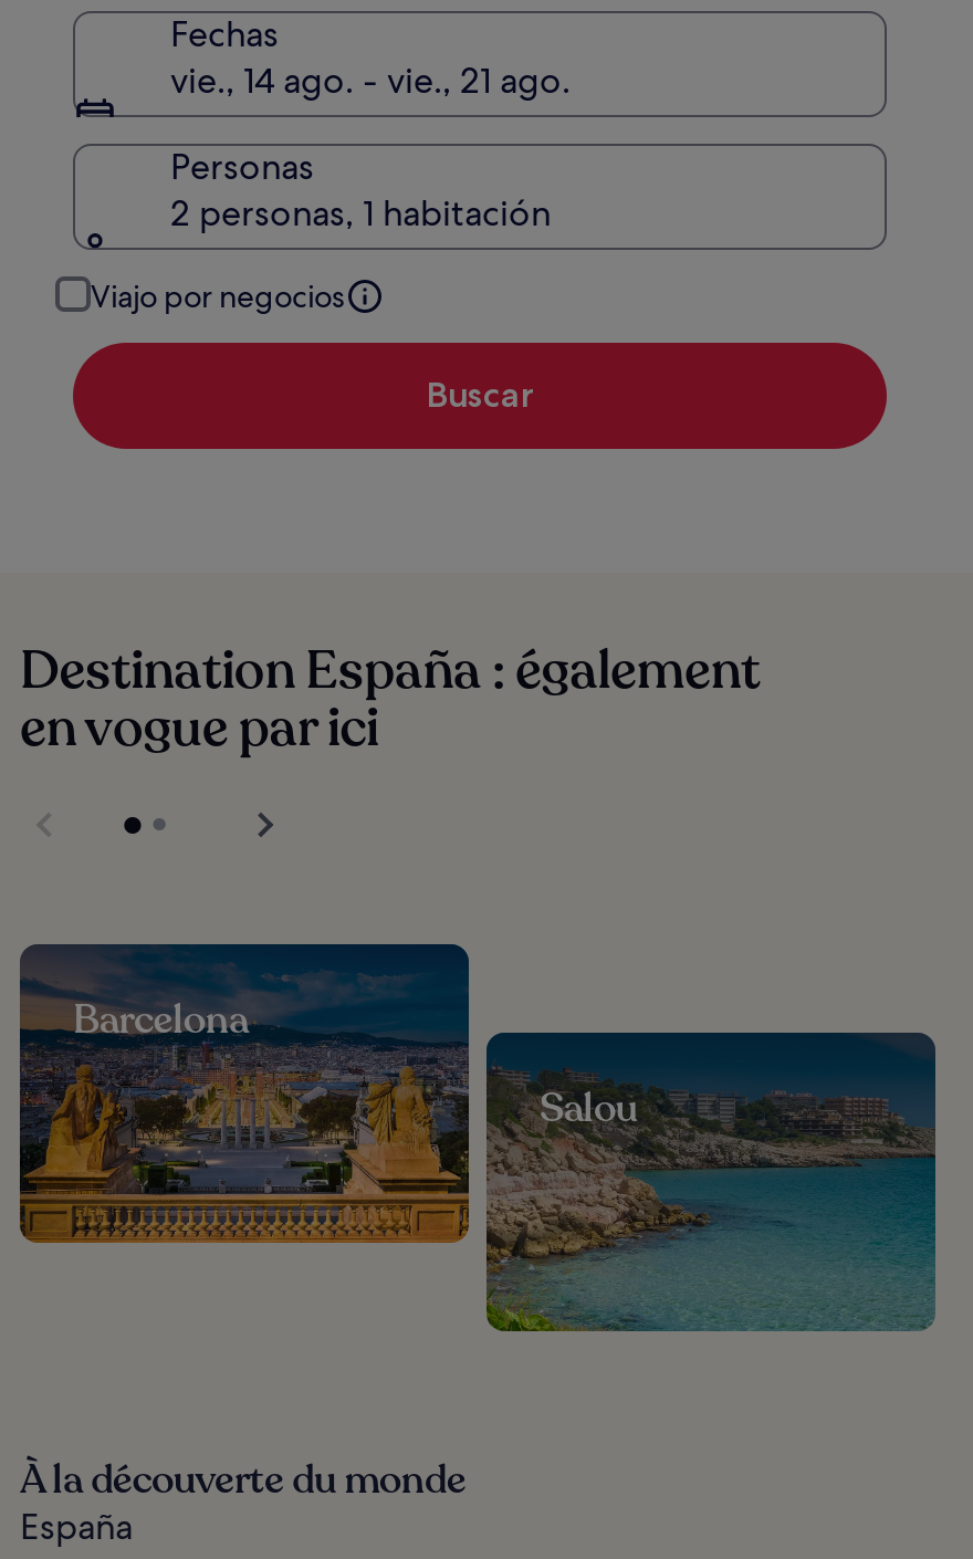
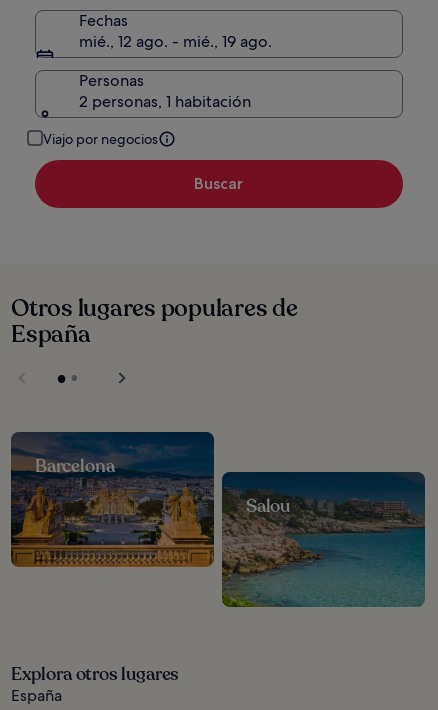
[170,57,571,104] vie., 14 ago. - vie., 21 ago. -> [79,31,272,52] mié., 12 ago. - mié., 19 ago.
[20,634,760,765] Destination España : également | en vogue par ici -> [11,292,298,351] Otros lugares populares de | España
[20,1453,466,1506] À la découverte du monde -> [11,662,179,686] Explora otros lugares

